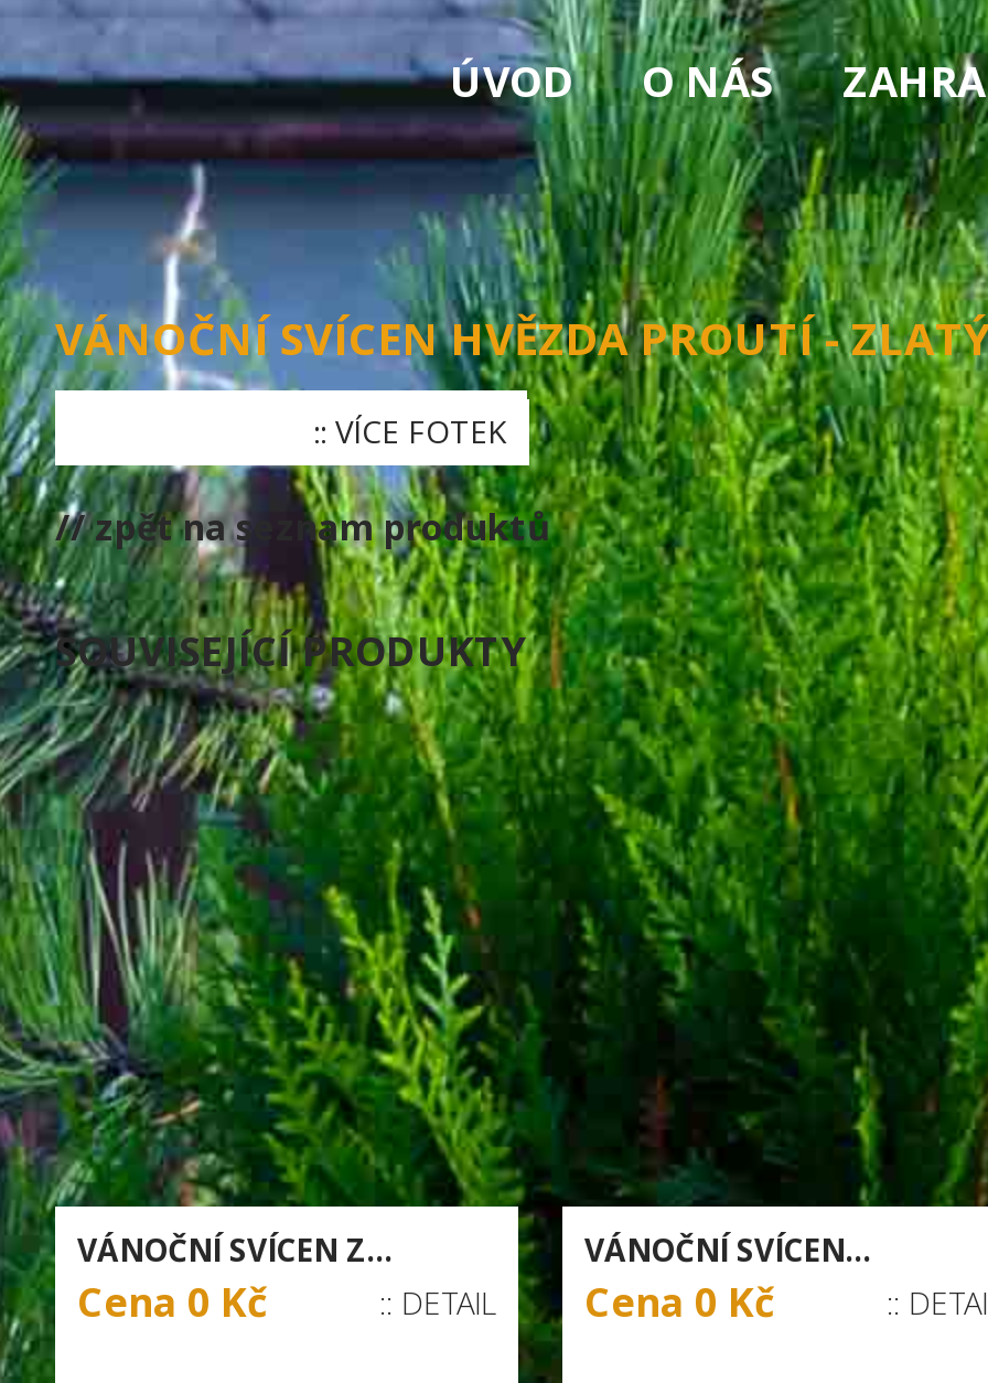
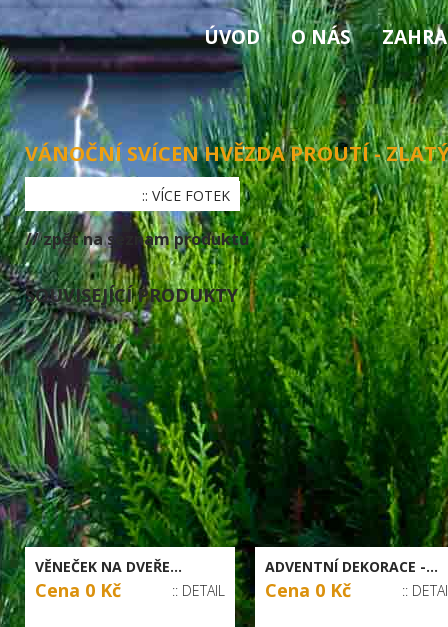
[77,1229,393,1271] VÁNOČNÍ SVÍCEN Z... -> [35,557,182,576] VĚNEČEK NA DVEŘE...
[584,1229,871,1271] VÁNOČNÍ SVÍCEN... -> [265,557,438,576] ADVENTNÍ DEKORACE -...

